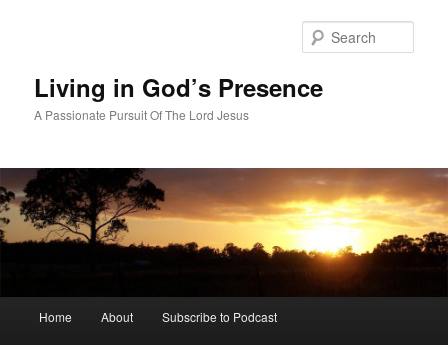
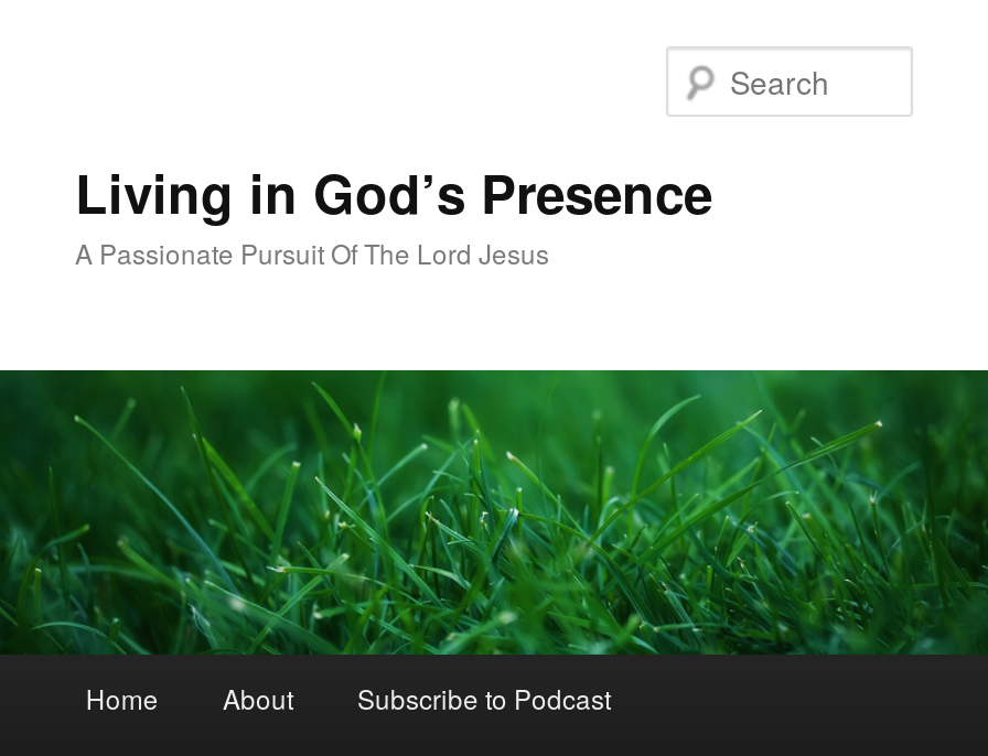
[3,167,445,297] [image] -> [7,368,981,657] [image]

